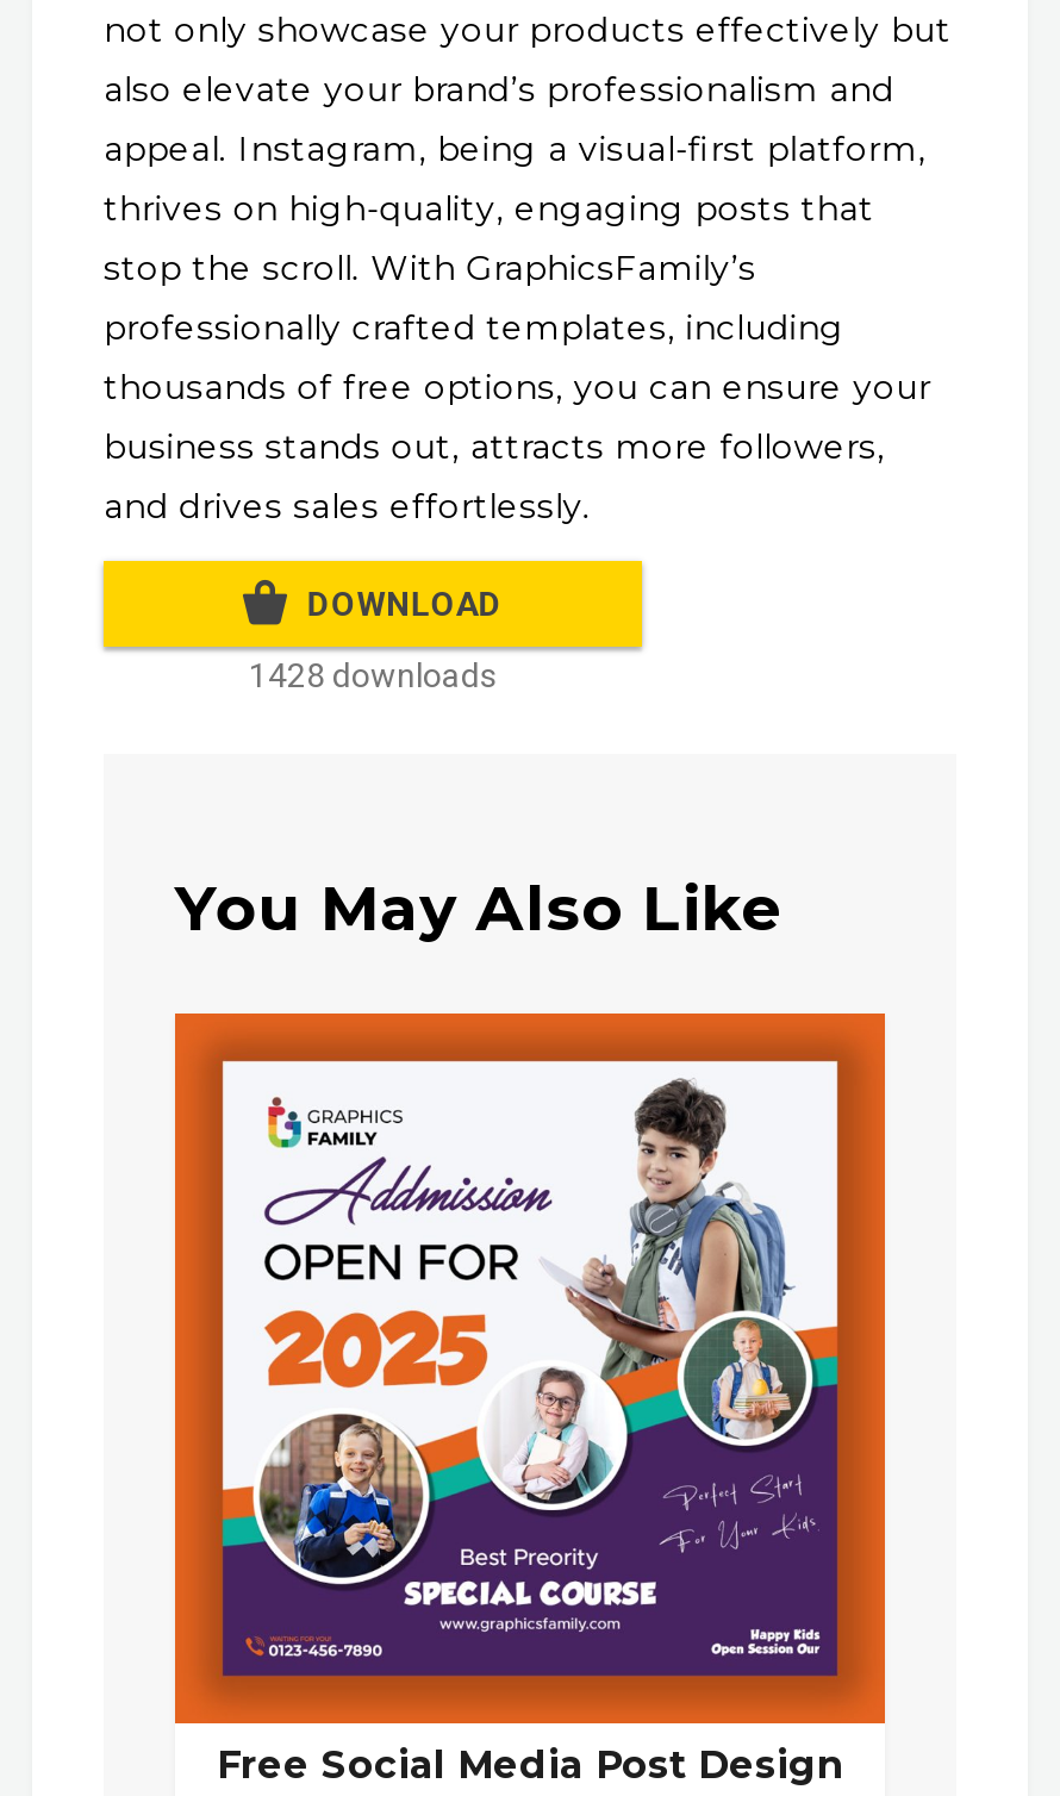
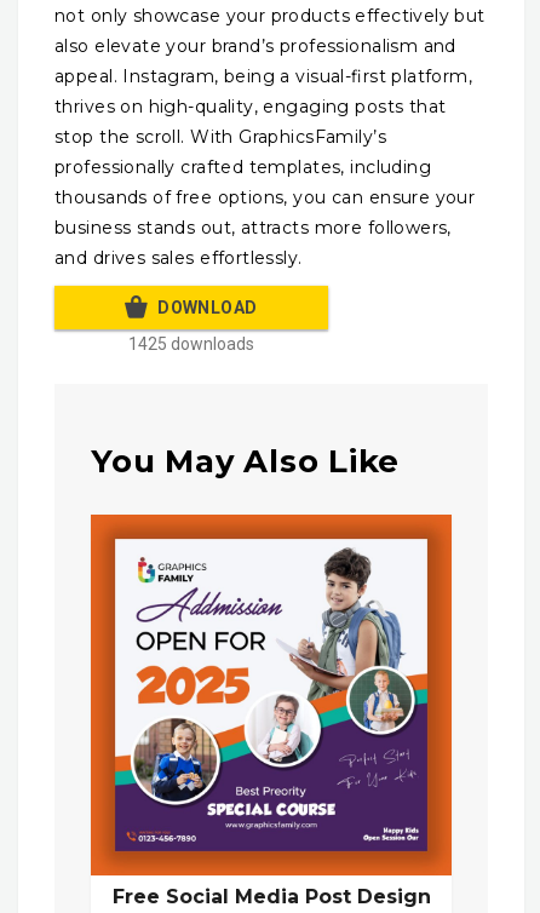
[249,657,497,696] 1428 downloads -> [128,334,254,354] 1425 downloads

